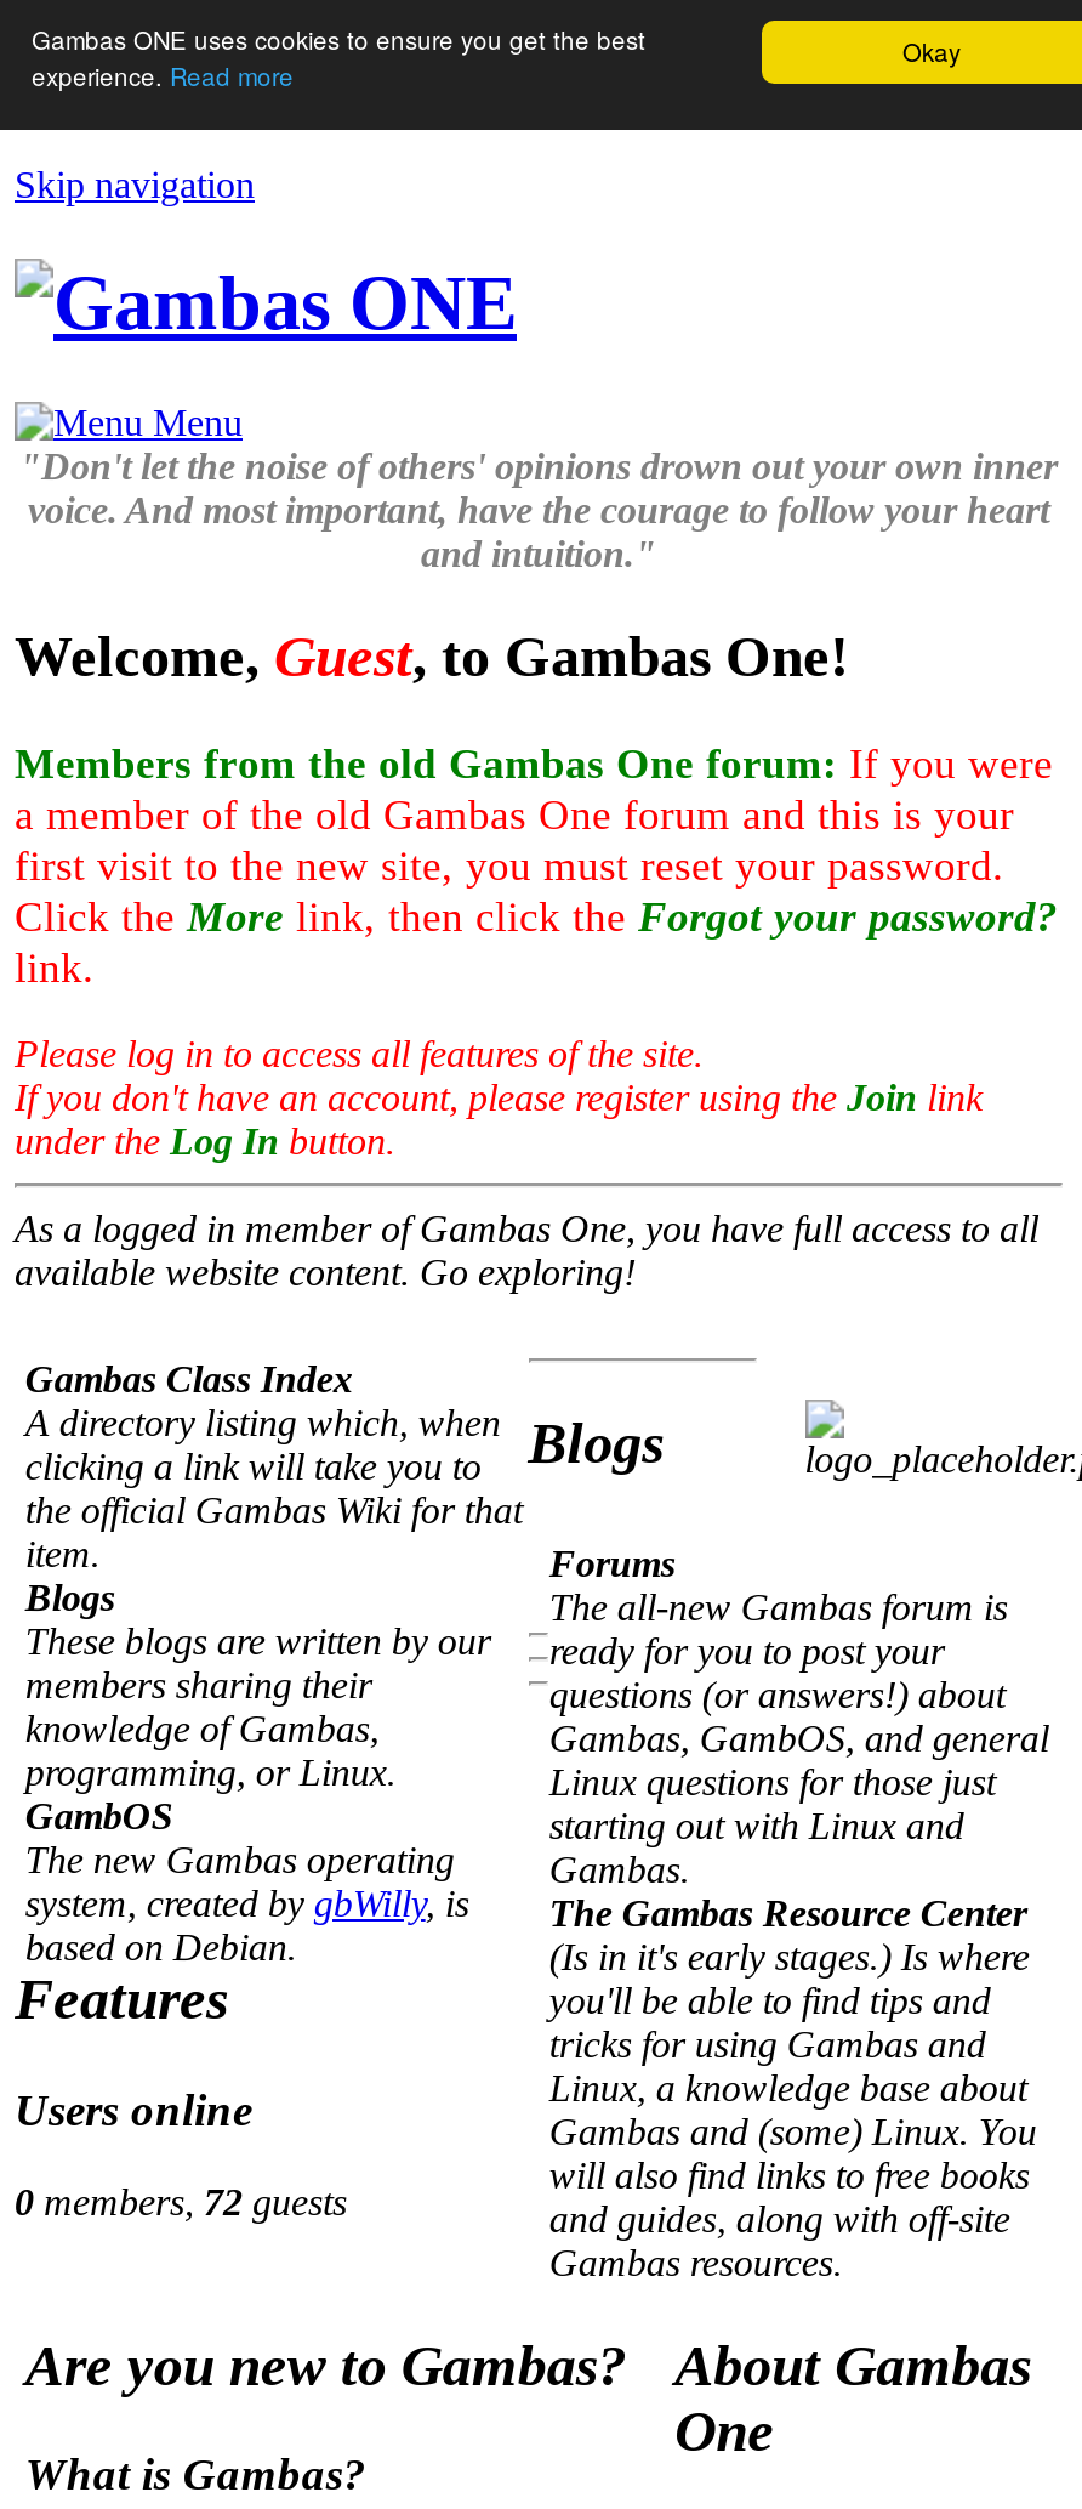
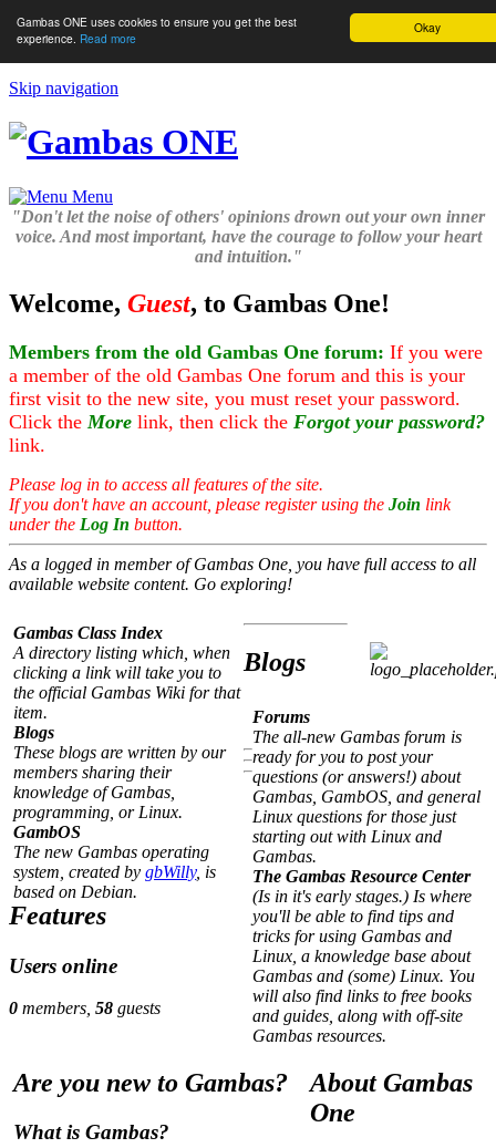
[15,2182,347,2223] 0 members, 72 guests -> [9,999,161,1018] 0 members, 58 guests

